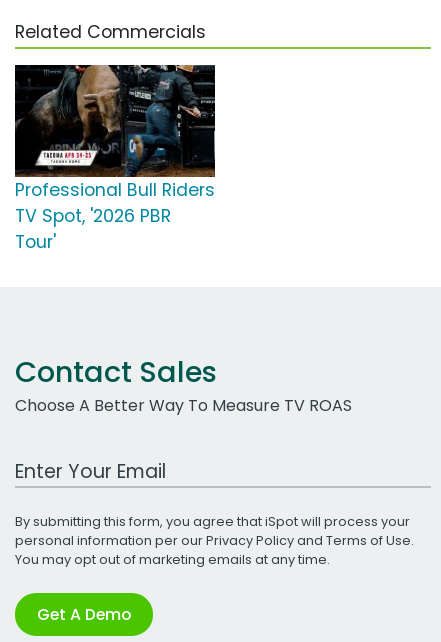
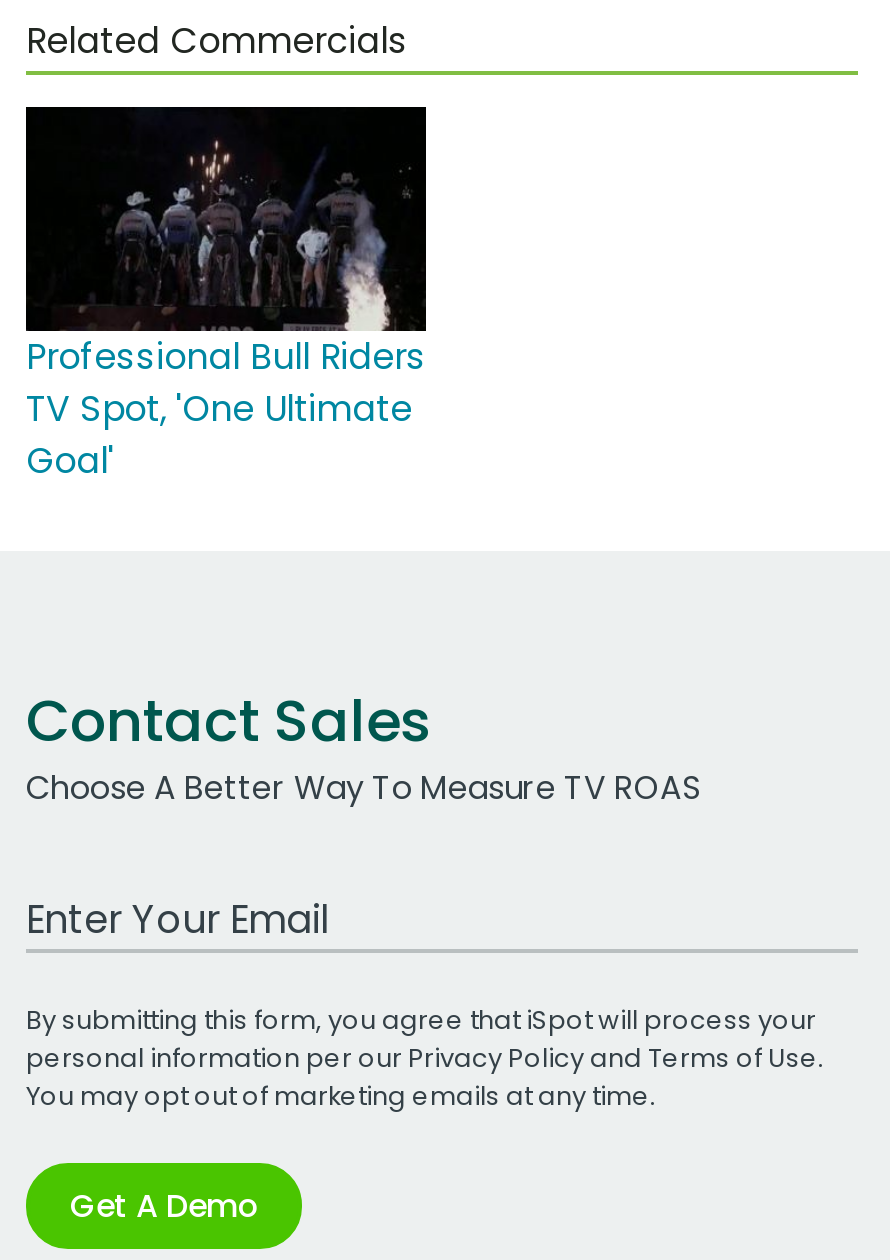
[15,64,216,254] [image] | TV Spot, '2026 PBR | Tour' -> [26,105,428,484] [image] | TV Spot, 'One Ultimate | Goal'

